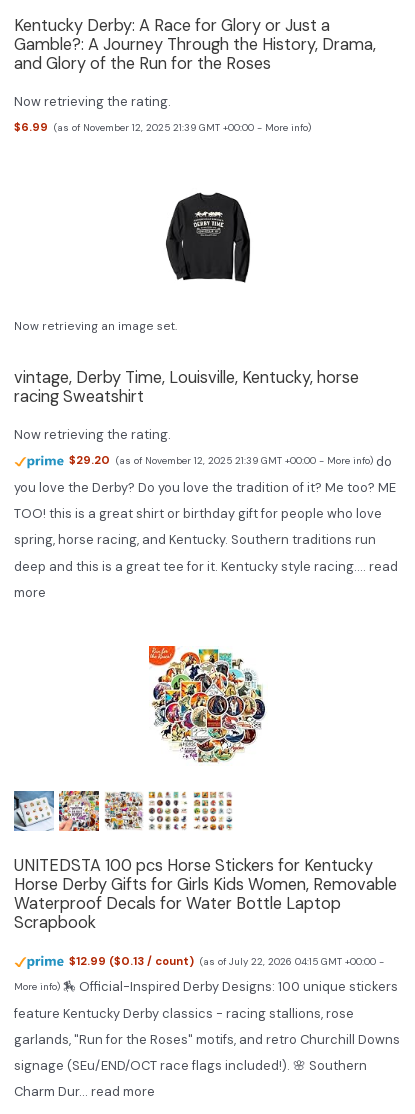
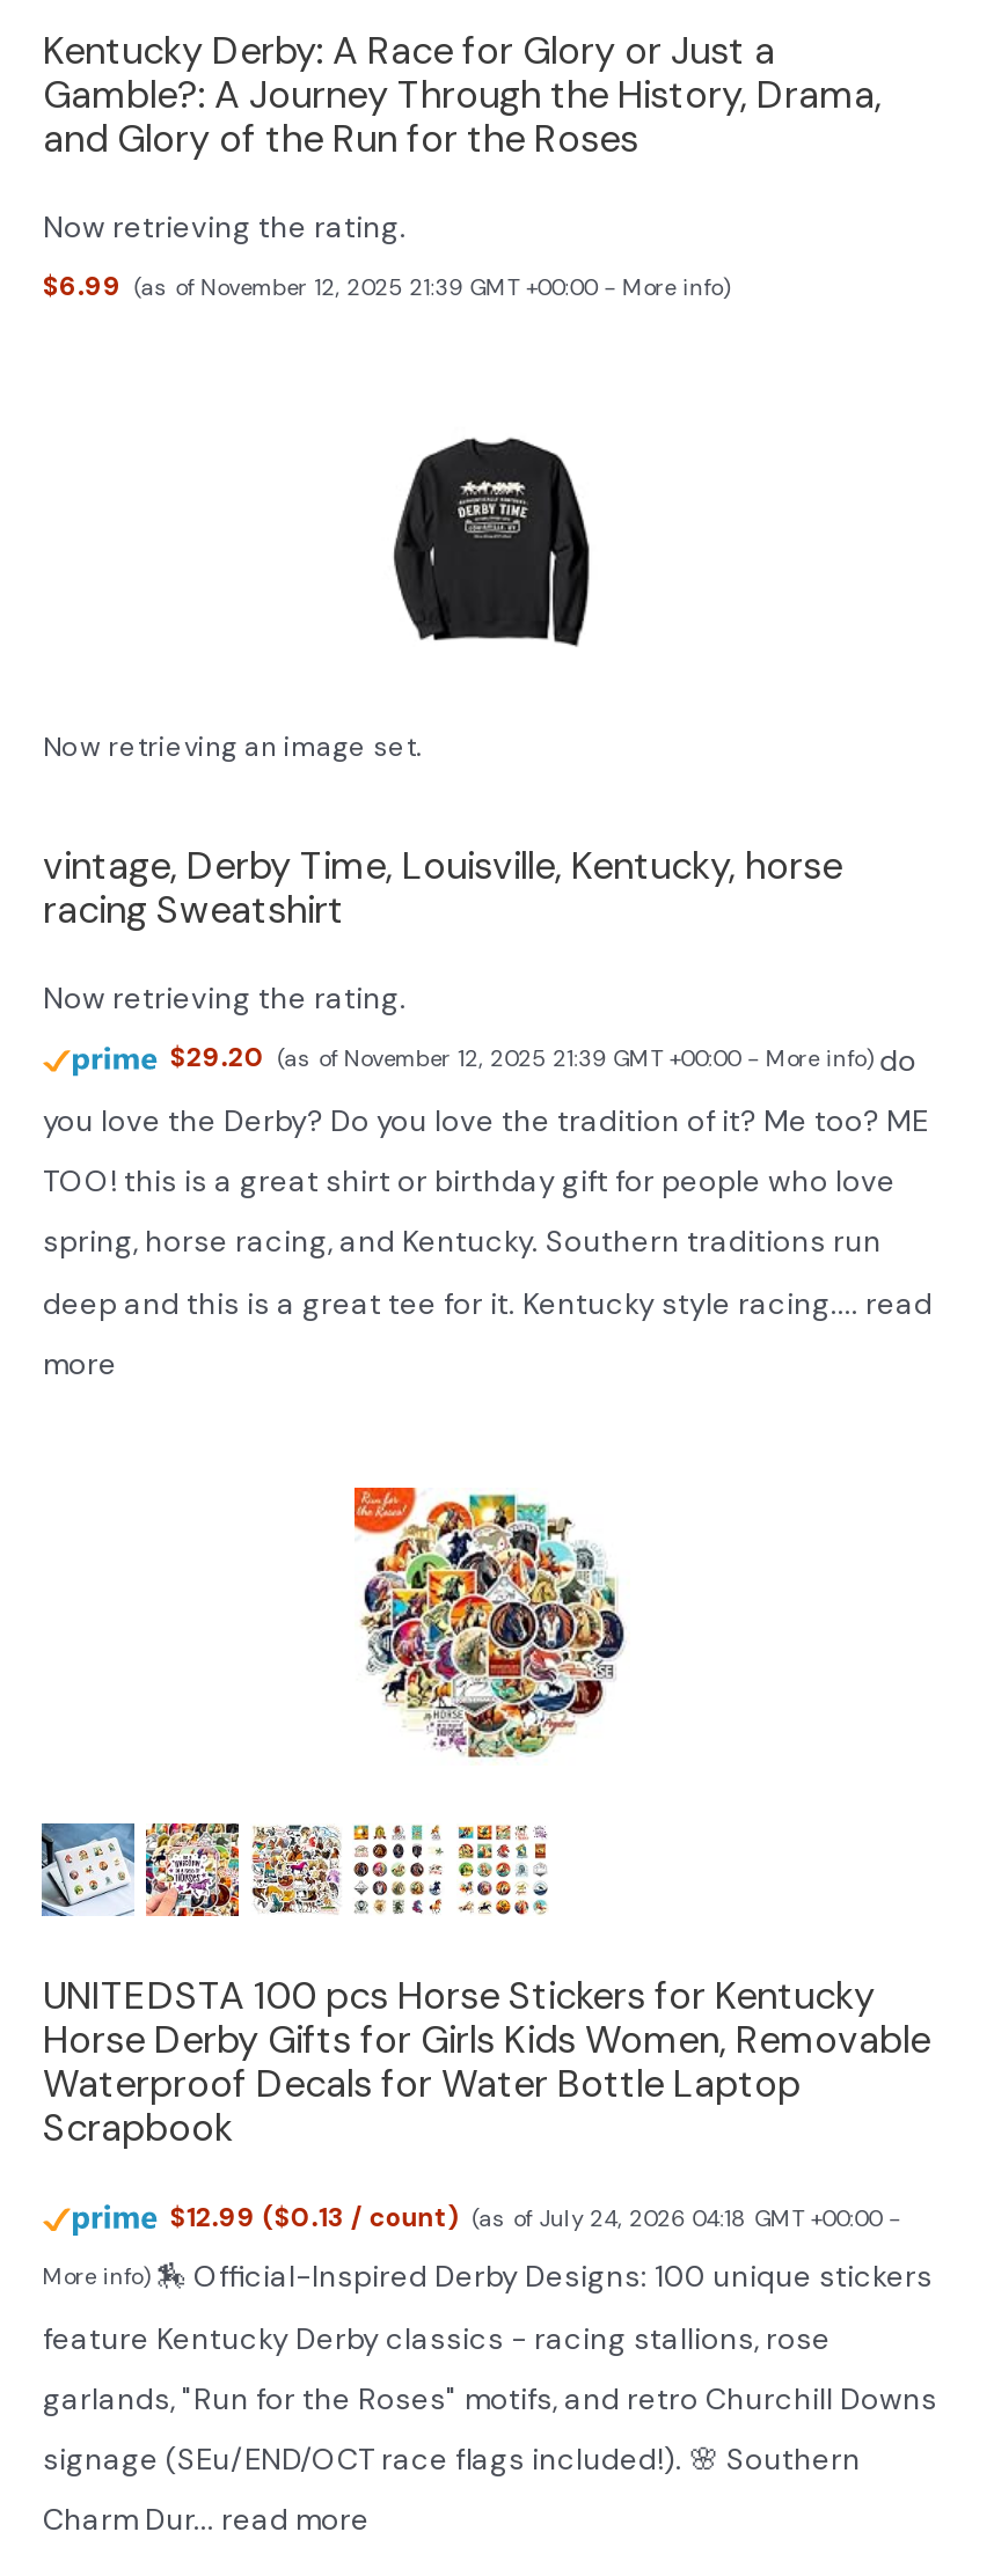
[69,954,384,969] $12.99 ($0.13 / count) (as of July 22, 2026 04:15 GMT +00:00 - -> [170,2200,900,2235] $12.99 ($0.13 / count) (as of July 24, 2026 04:18 GMT +00:00 -

